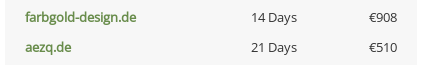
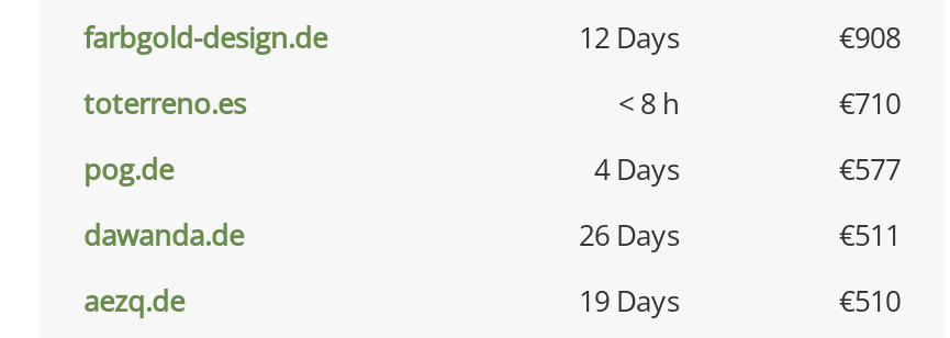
[250,8,296,26] 14 Days -> [579,18,680,57] 12 Days
none -> [83,83,901,255] toterreno.es | < 8 h | €710 | pog.de | 4 Days | €577 | dawanda.de | 26 Days | €511
[250,38,296,56] 21 Days -> [579,281,680,320] 19 Days

